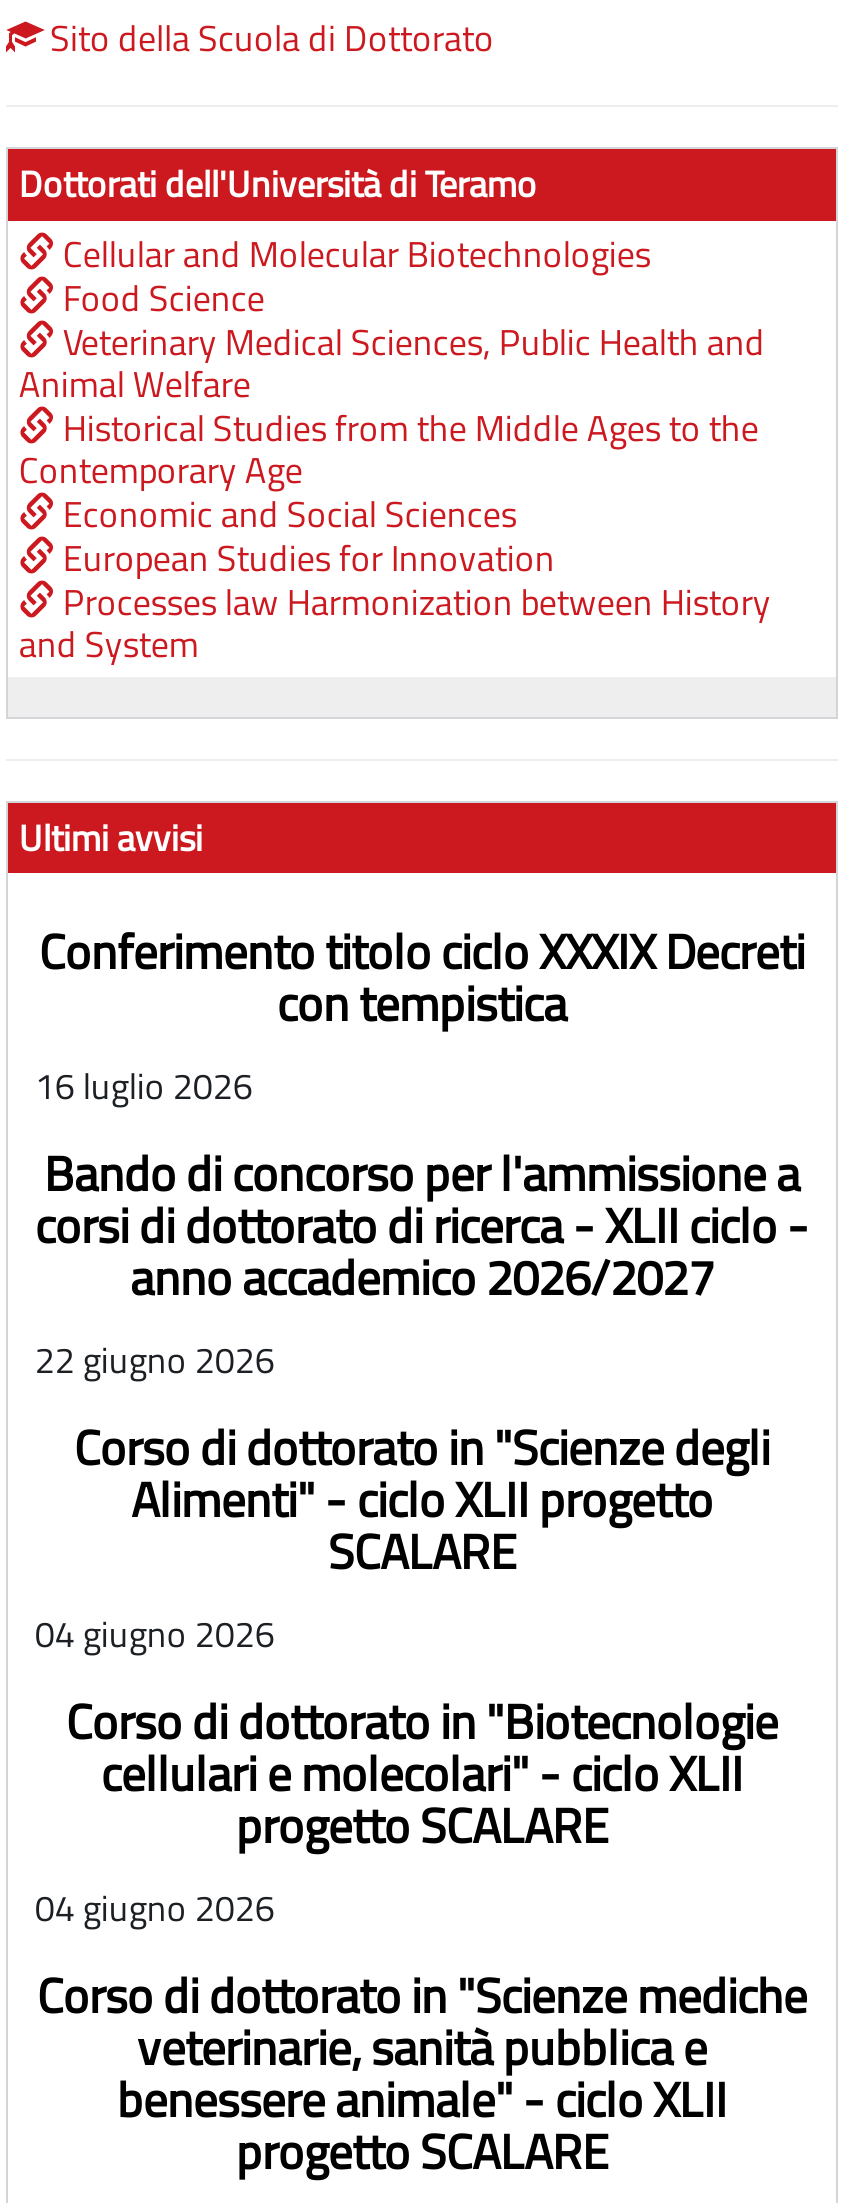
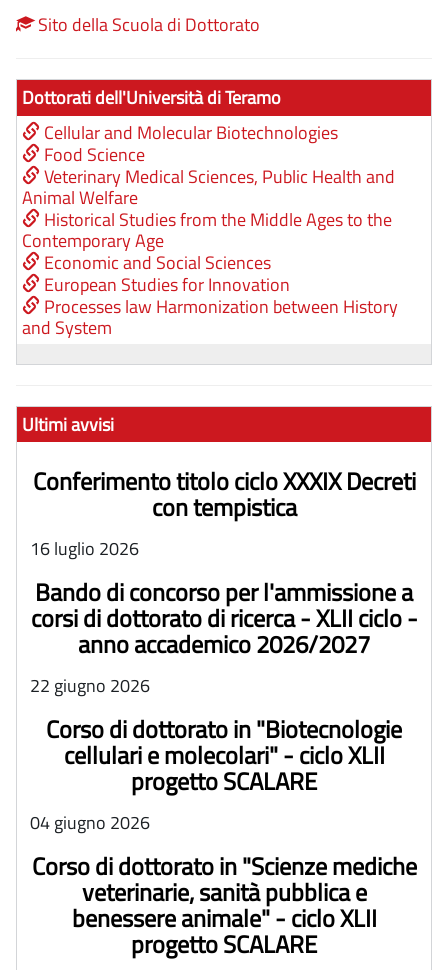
[35,1410,770,1660] Corso di dottorato in "Scienze degli | Alimenti" - ciclo XLII progetto | SCALARE | 04 giugno 2026 -> none

